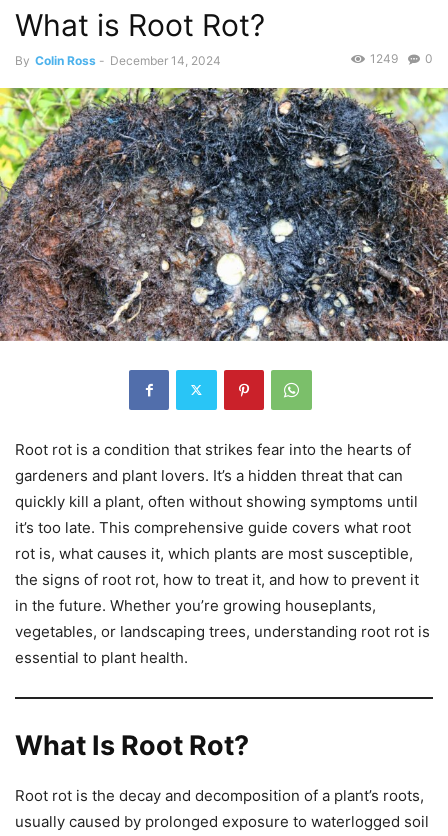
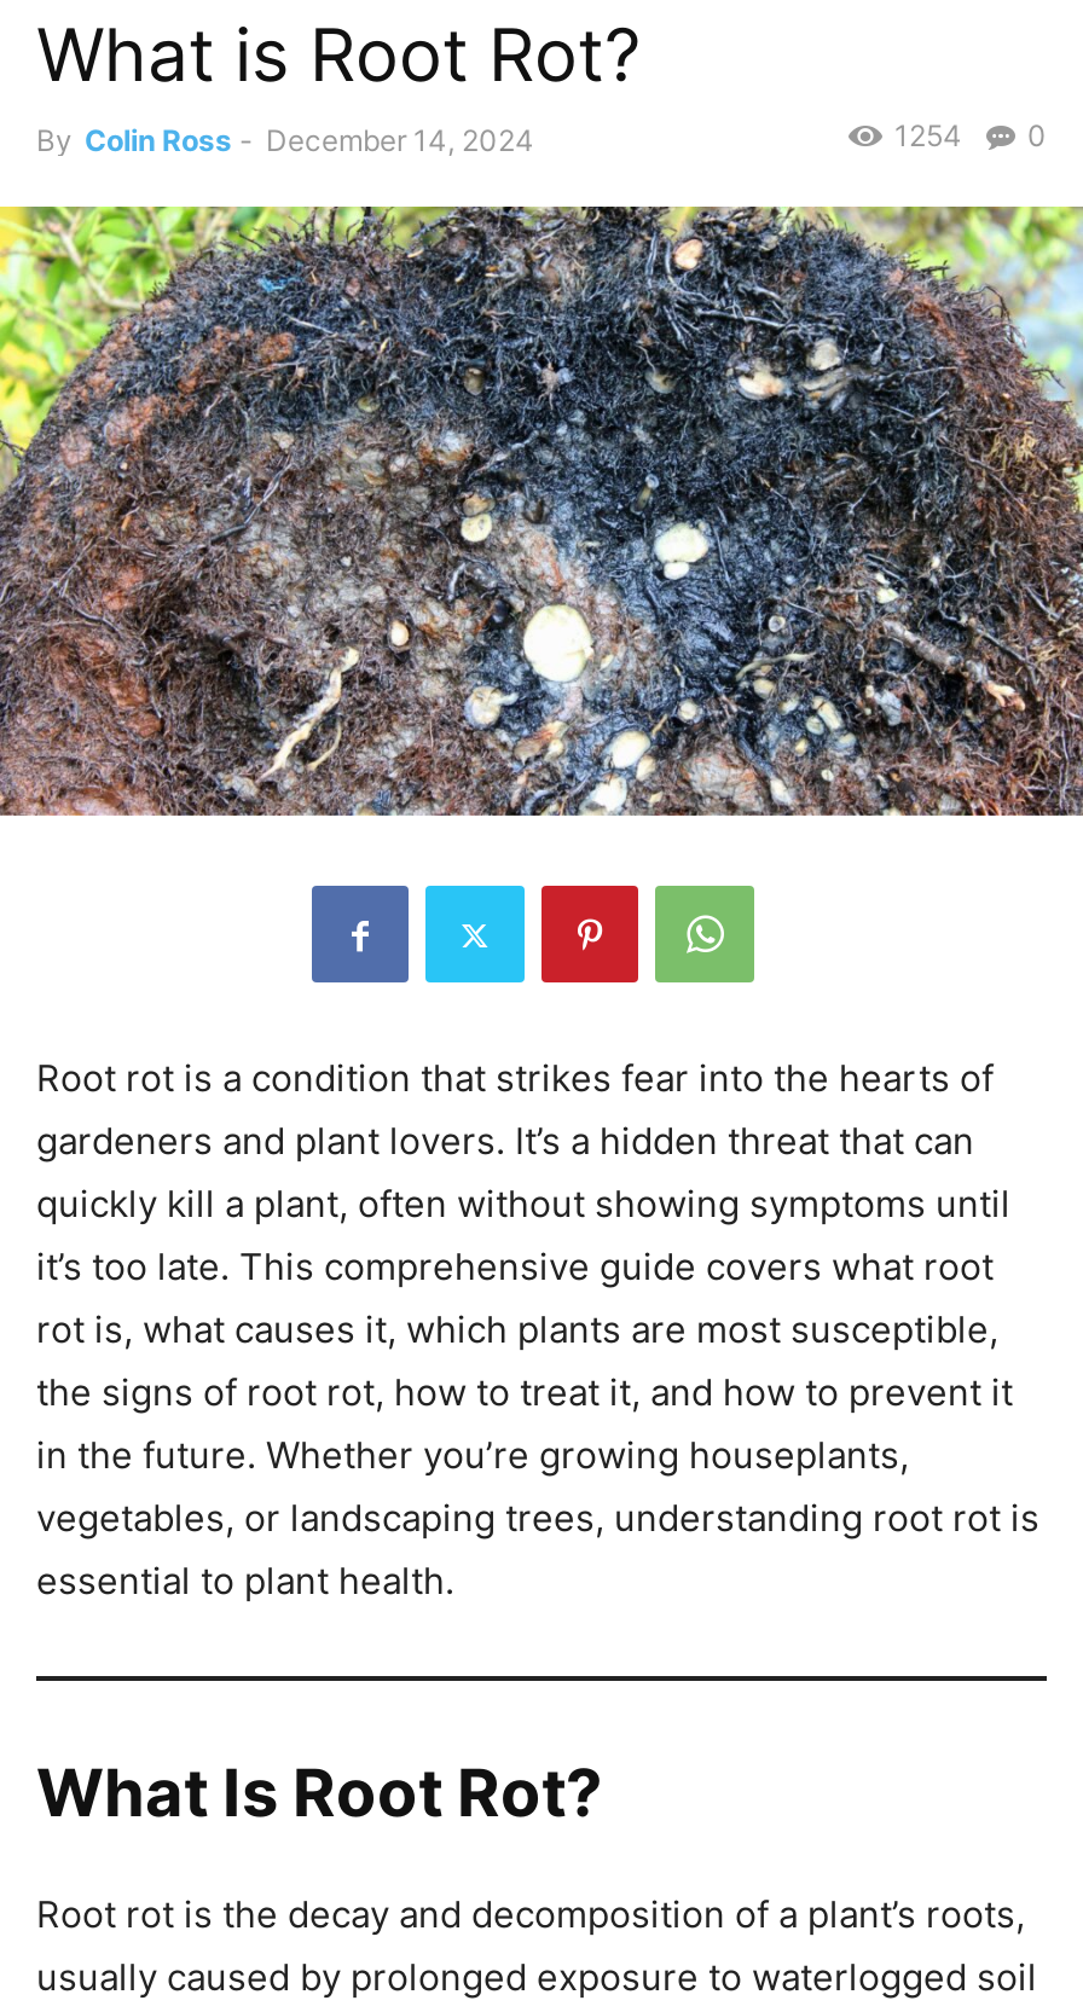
[370,51,433,66] 1249 0 -> [894,117,1047,153] 1254 0

